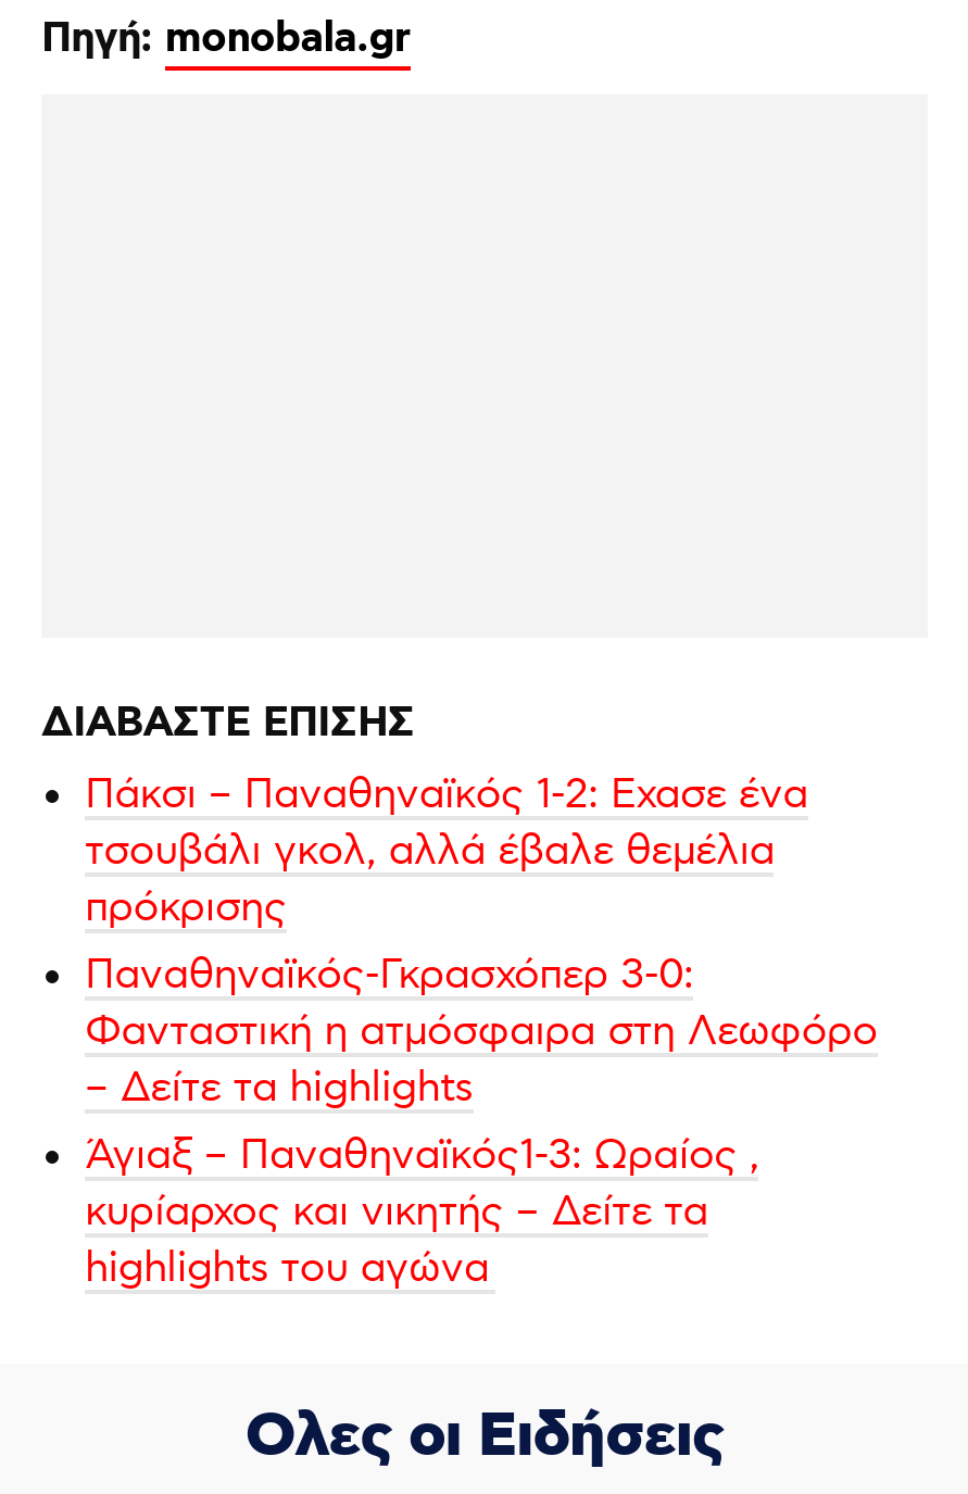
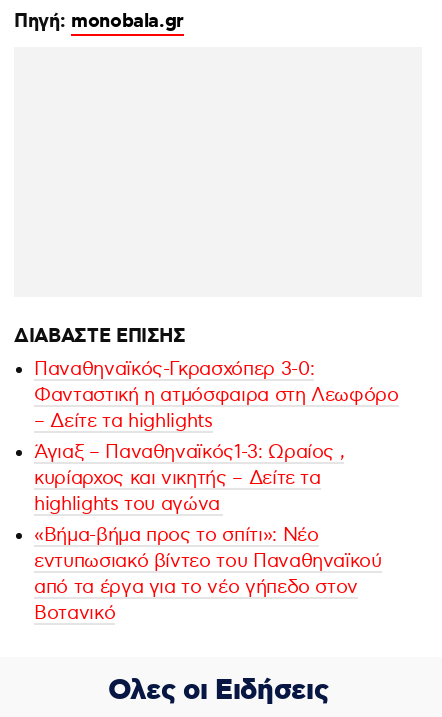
[85,770,808,933] Πάκσι – Παναθηναϊκός 1-2: Εχασε ένα | τσουβάλι γκολ, αλλά έβαλε θεμέλια | πρόκρισης -> none
moved [85,951,877,1294] -> [34,358,399,516]: Παναθηναϊκός-Γκρασχόπερ 3-0: | Φανταστική η ατμόσφαιρα στη Λεωφόρο | – Δείτε τα highlights | Άγιαξ – Παναθηναϊκός1-3: Ωραίος , | κυρίαρχος και νικητής – Δείτε τα | highlights του αγώνα
none -> [34,524,382,625] «Βήμα-βήμα προς το σπίτι»: Νέο | εντυπωσιακό βίντεο του Παναθηναϊκού | από τα έργα για το νέο γήπεδο στον | Βοτανικό

